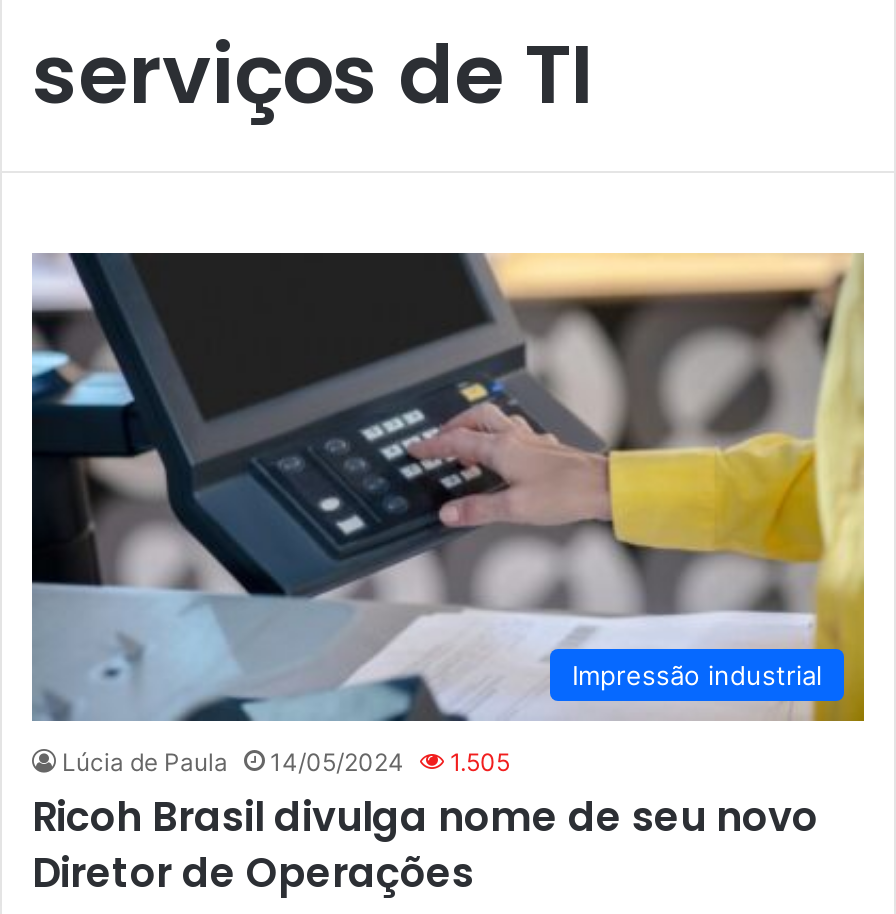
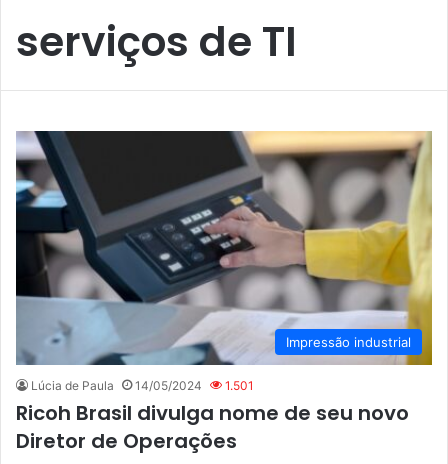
[62,748,510,778] Lúcia de Paula 14/05/2024 1.505 -> [31,378,254,393] Lúcia de Paula 14/05/2024 1.501

